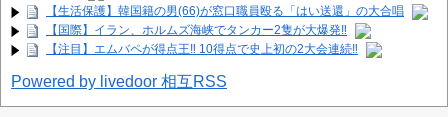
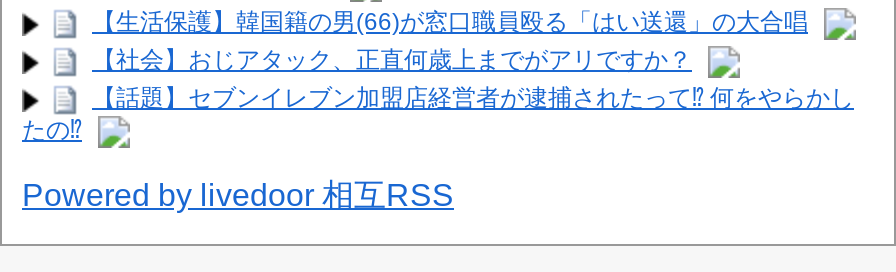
[46,23,358,56] 【国際】イラン、ホルムズ海峡でタンカー2隻が大爆発‼ | 【注目】エムバペが得点王‼ 10得点で史上初の2大会連続‼ -> [22,46,854,144] 【社会】おじアタック、正直何歳上までがアリですか？ | 【話題】セブンイレブン加盟店経営者が逮捕されたって⁉ 何をやらかし | たの⁉

